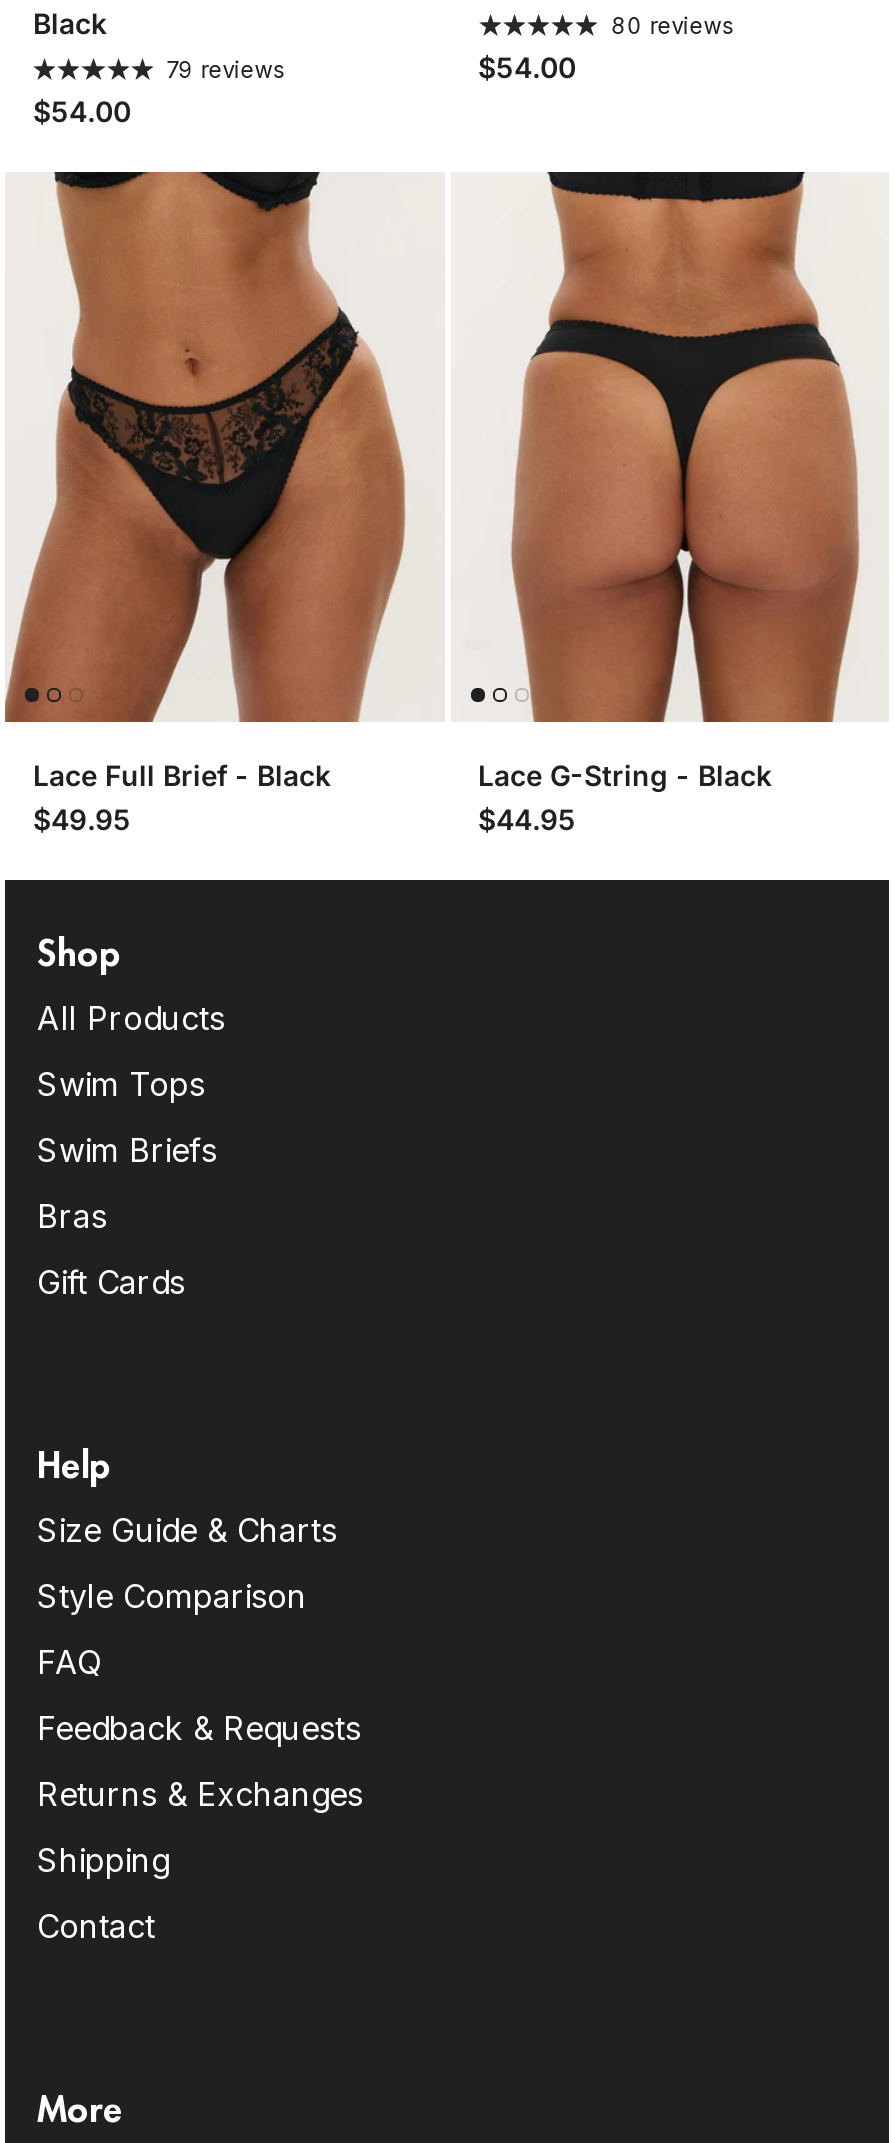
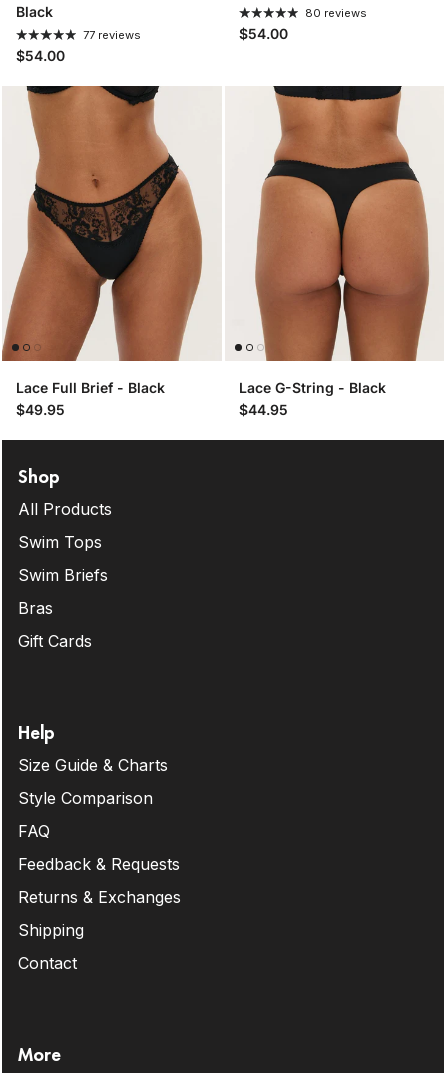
[166,57,286,85] 79 reviews -> [83,28,141,42] 77 reviews

